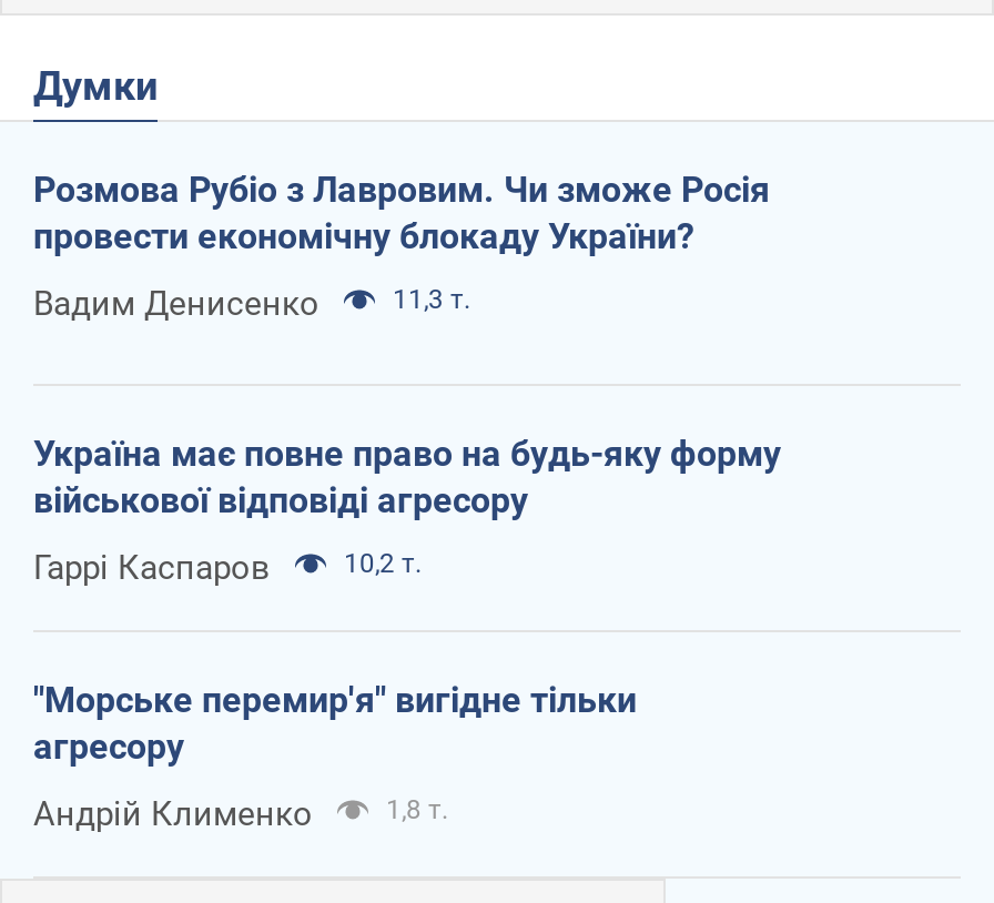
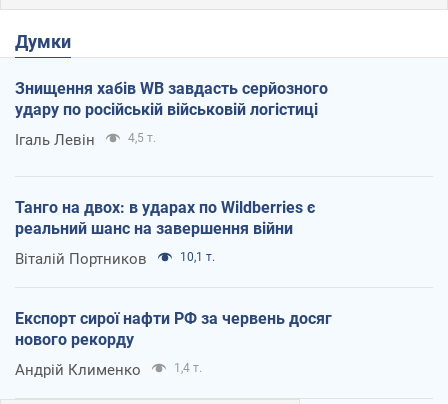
[33,169,770,258] Розмова Рубіо з Лавровим. Чи зможе Росія | провести економічну блокаду України? -> [15,79,328,119] Знищення хабів WB завдасть серйозного | удару по російській військовій логістиці
[33,285,470,325] Вадим Денисенко | 11,3 т. -> [15,131,156,149] Ігаль Левін | 4,5 т.
[33,433,781,522] Україна має повне право на будь-яку форму | військової відповіді агресору -> [15,198,315,238] Танго на двох: в ударах по Wildberries є | реальний шанс на завершення війни
[33,549,422,589] Гаррі Каспаров | 10,2 т. -> [15,250,215,268] Віталій Портников | 10,1 т.
[33,680,637,768] "Морське перемир'я" вигідне тільки | агресору -> [15,309,332,349] Експорт сирої нафти РФ за червень досяг | нового рекорду
[386,795,448,826] 1,8 т. -> [174,361,202,375] 1,4 т.

